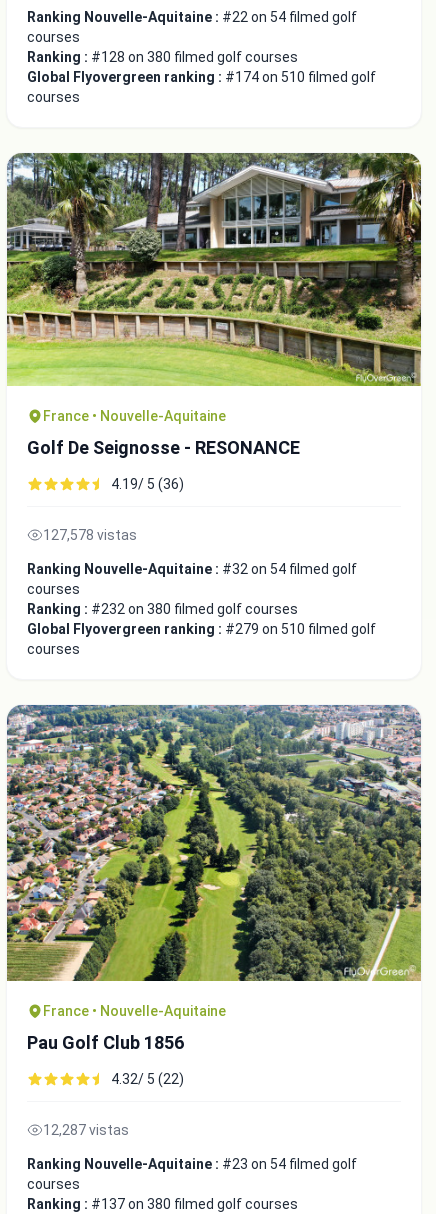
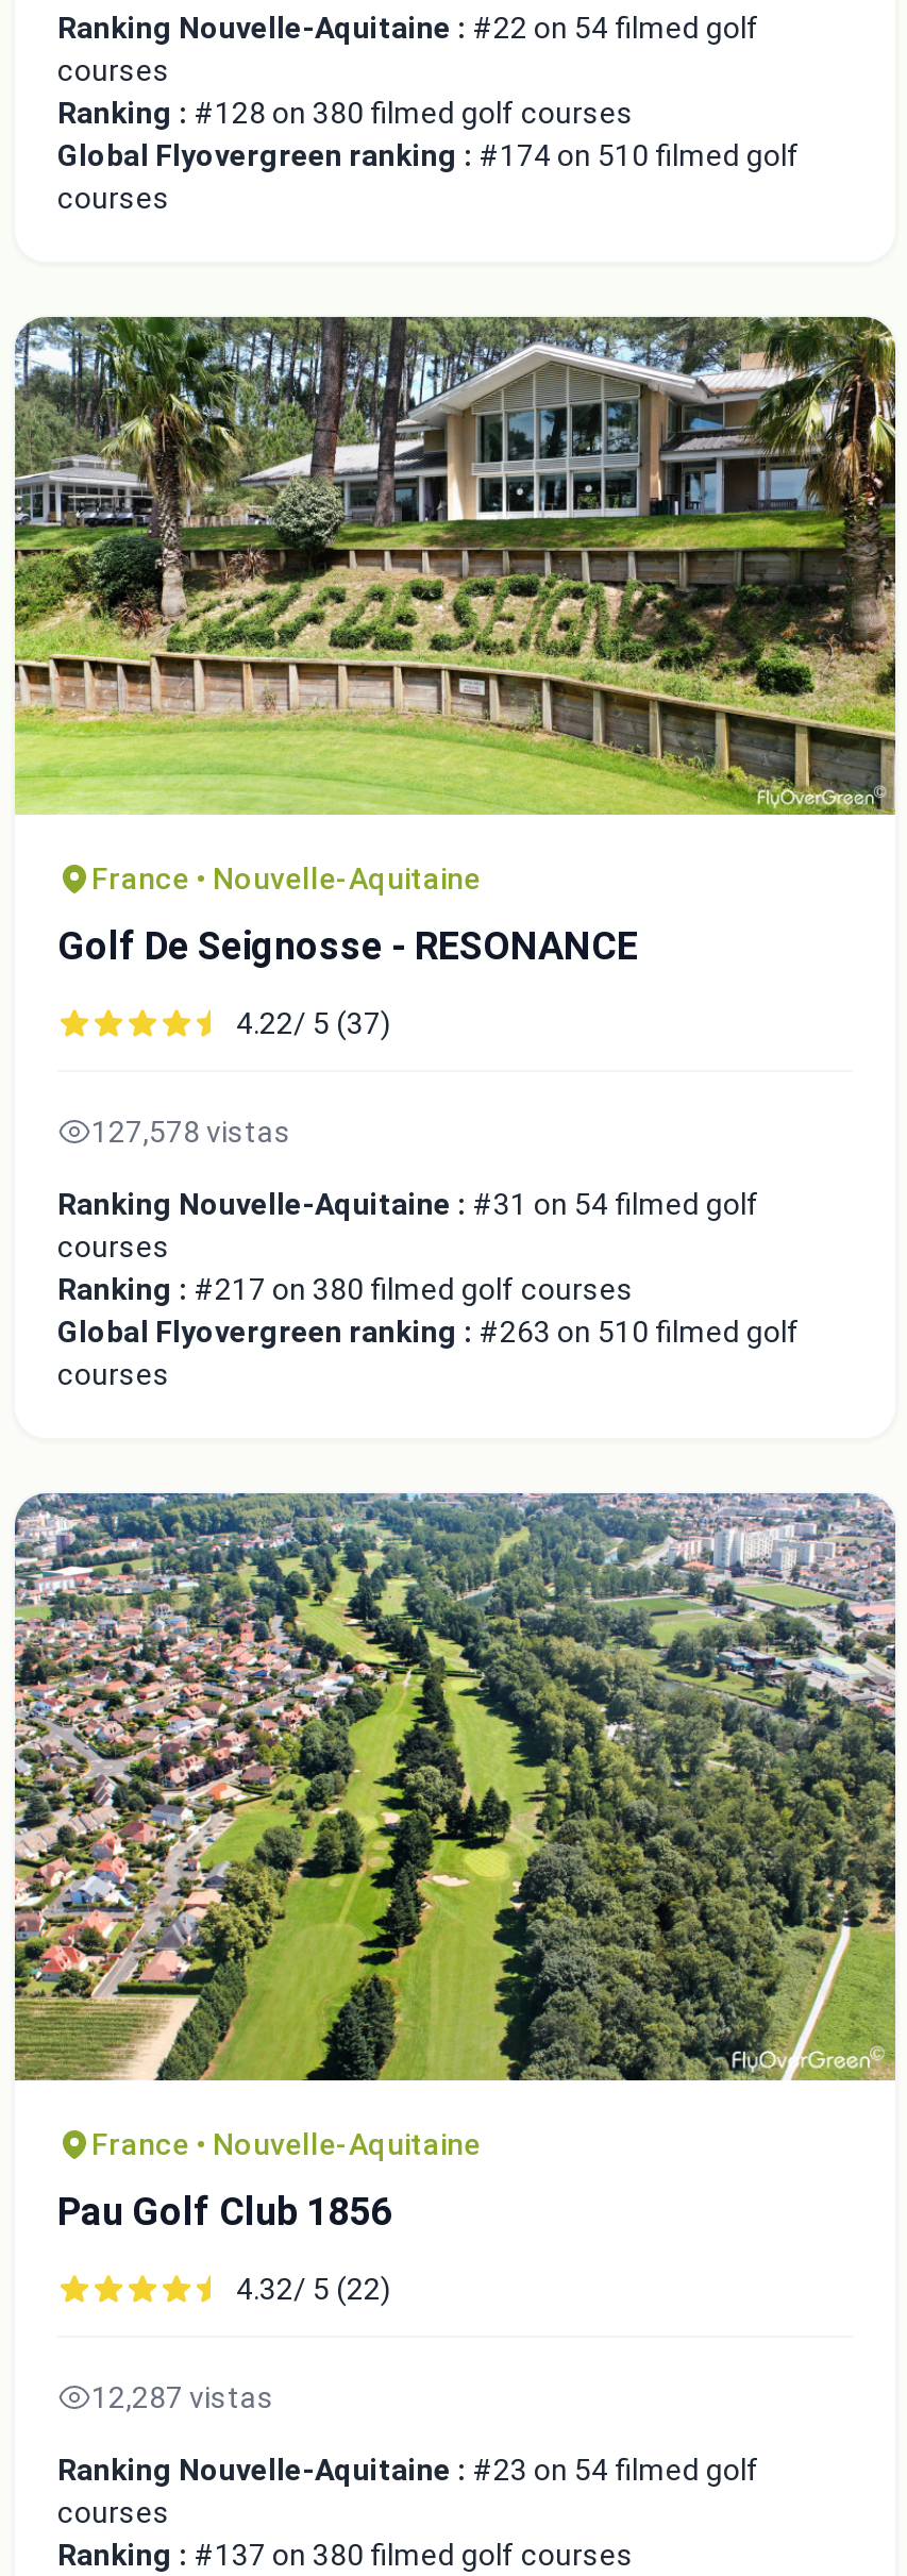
[111,476,184,492] 4.19/ 5 (36) -> [236,1005,391,1039] 4.22/ 5 (37)
[27,561,357,577] Ranking Nouvelle-Aquitaine : #32 on 54 filmed golf -> [57,1186,759,1220] Ranking Nouvelle-Aquitaine : #31 on 54 filmed golf
[27,601,298,617] Ranking : #232 on 380 filmed golf courses -> [57,1271,634,1305] Ranking : #217 on 380 filmed golf courses
[27,621,376,637] Global Flyovergreen ranking : #279 on 510 filmed golf -> [57,1314,800,1348] Global Flyovergreen ranking : #263 on 510 filmed golf

